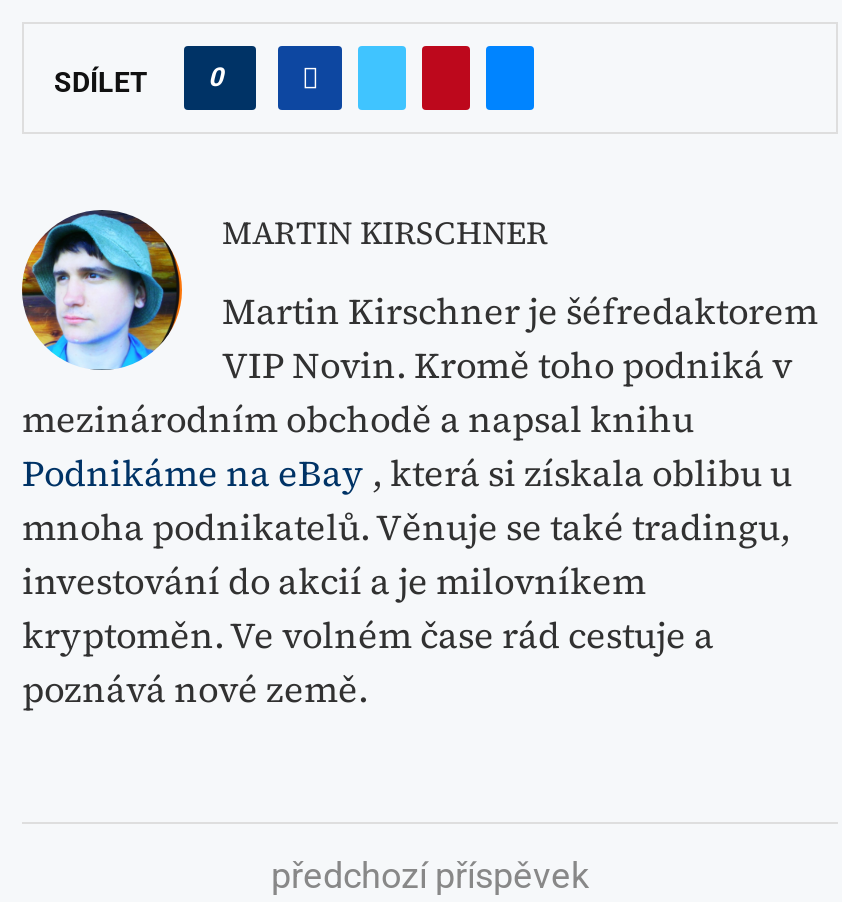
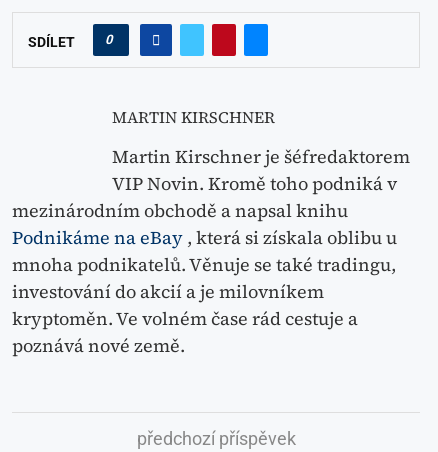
[20,208,184,370] [image] -> none

